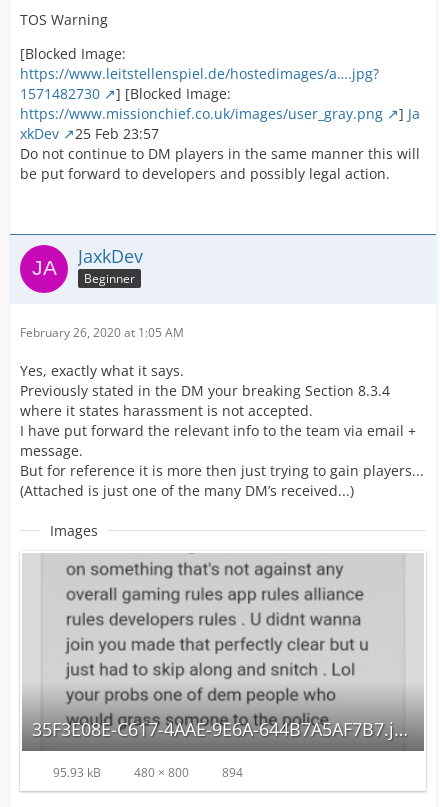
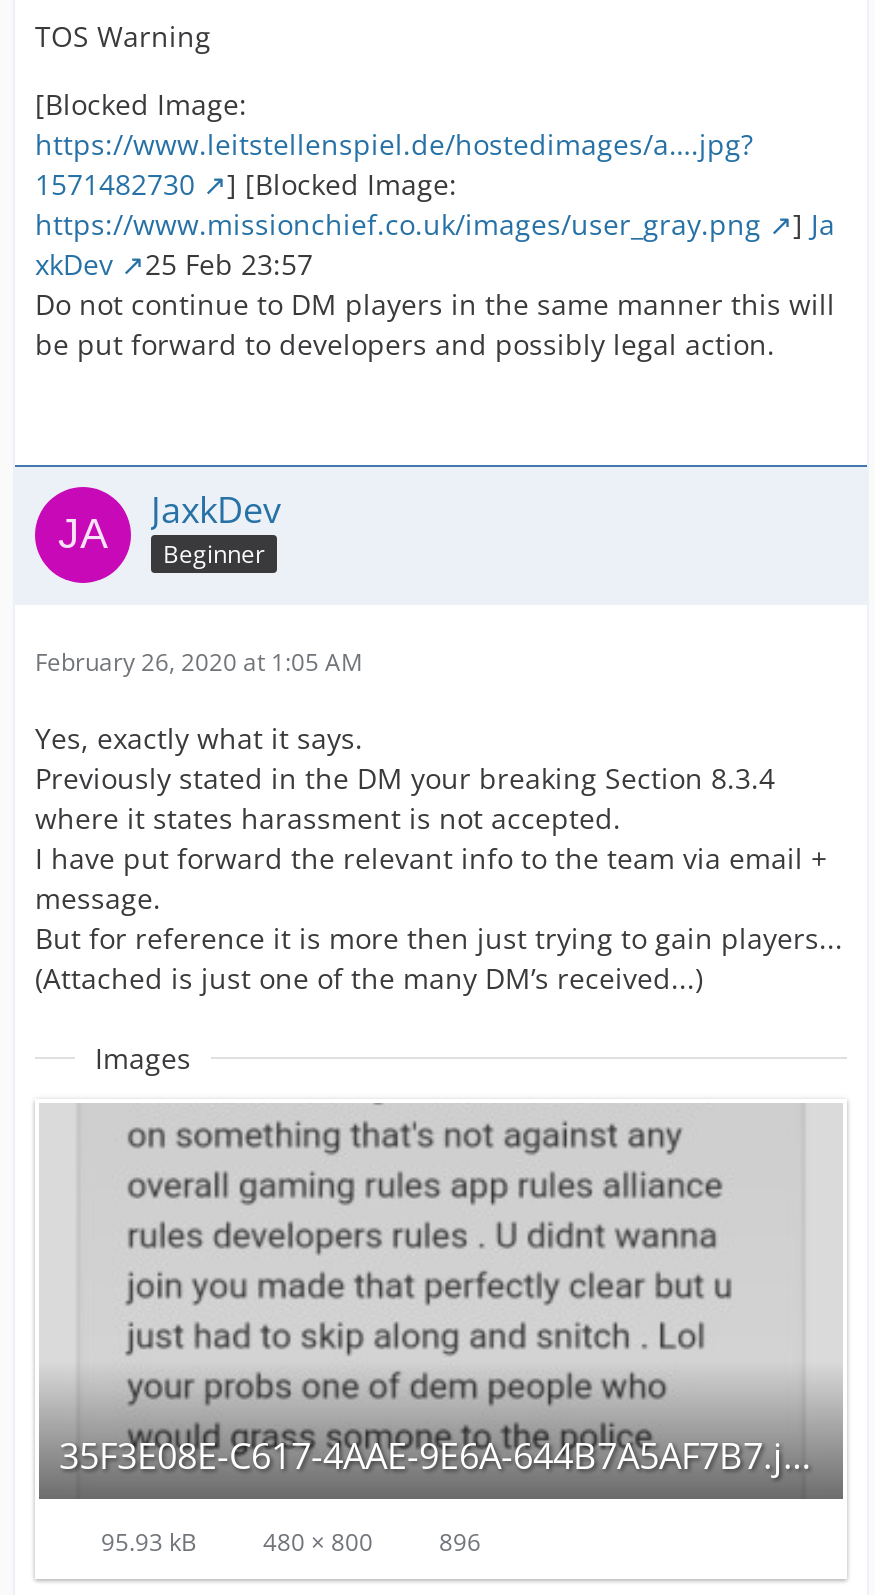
[50,764,243,781] 95.93 kB 480 × 800 894 -> [95,1524,481,1558] 95.93 kB 480 × 800 896

